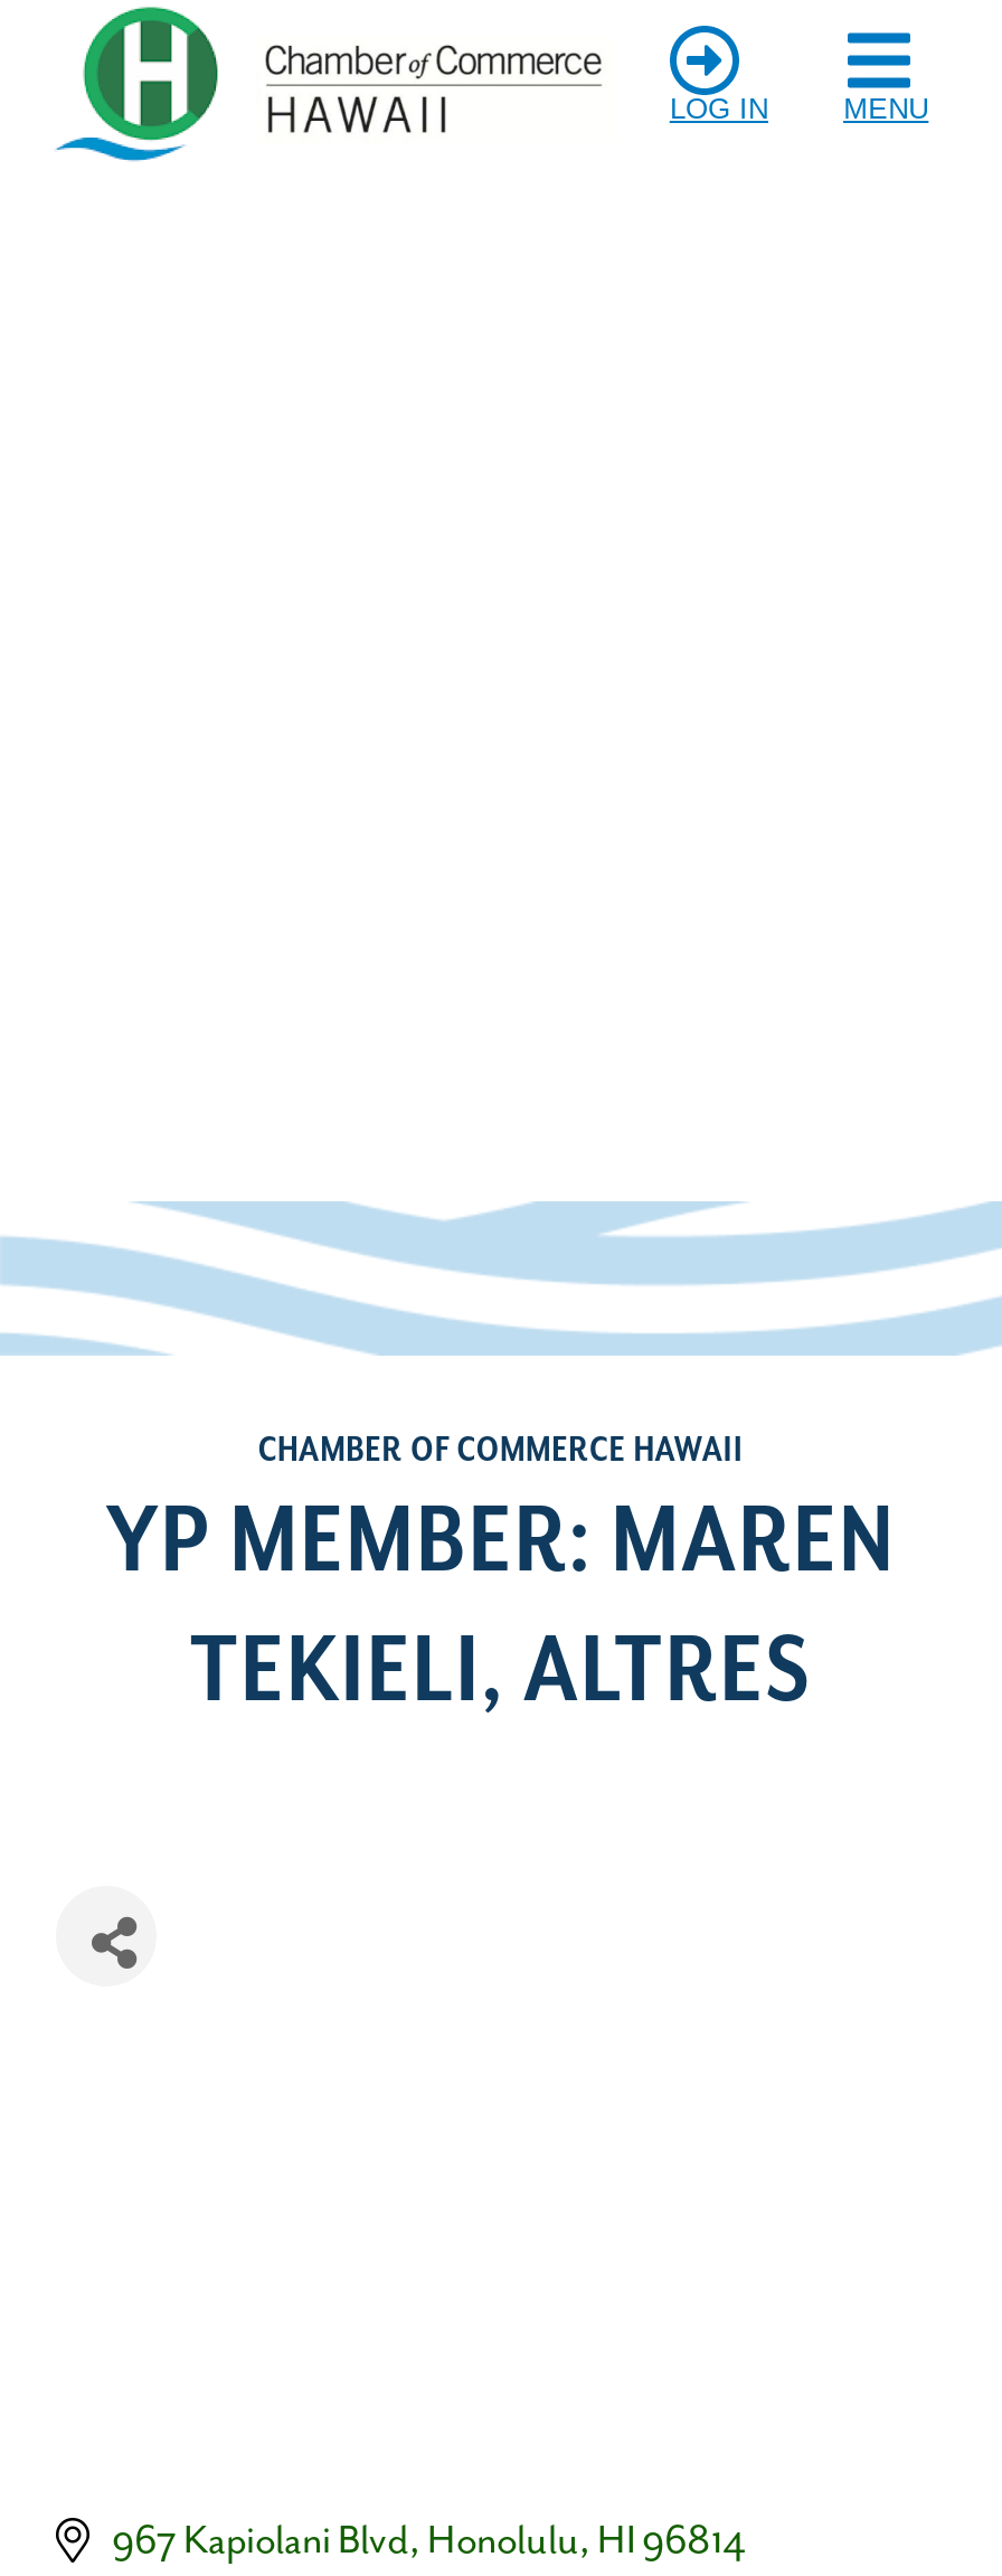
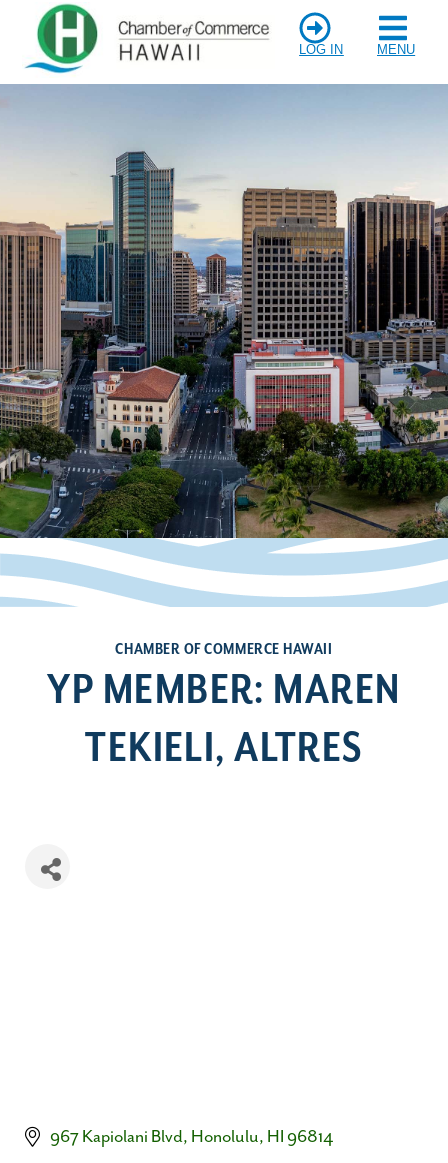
none -> [3,83,445,539] [image]

